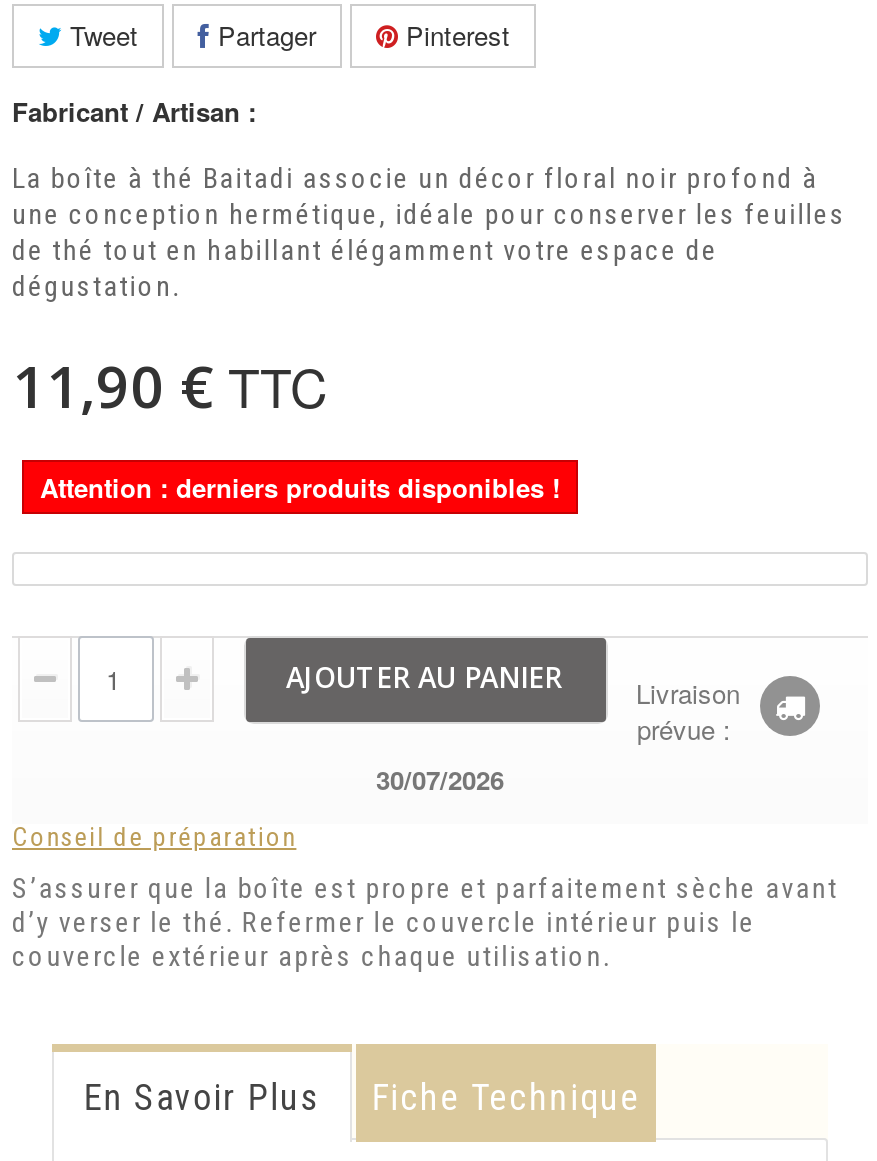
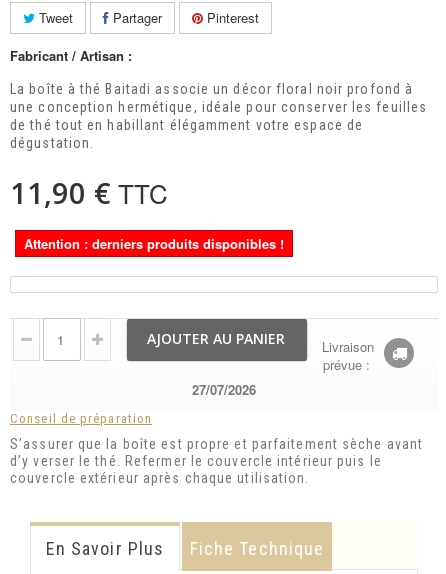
[376,760,504,798] 30/07/2026 -> [192,380,256,399] 27/07/2026

